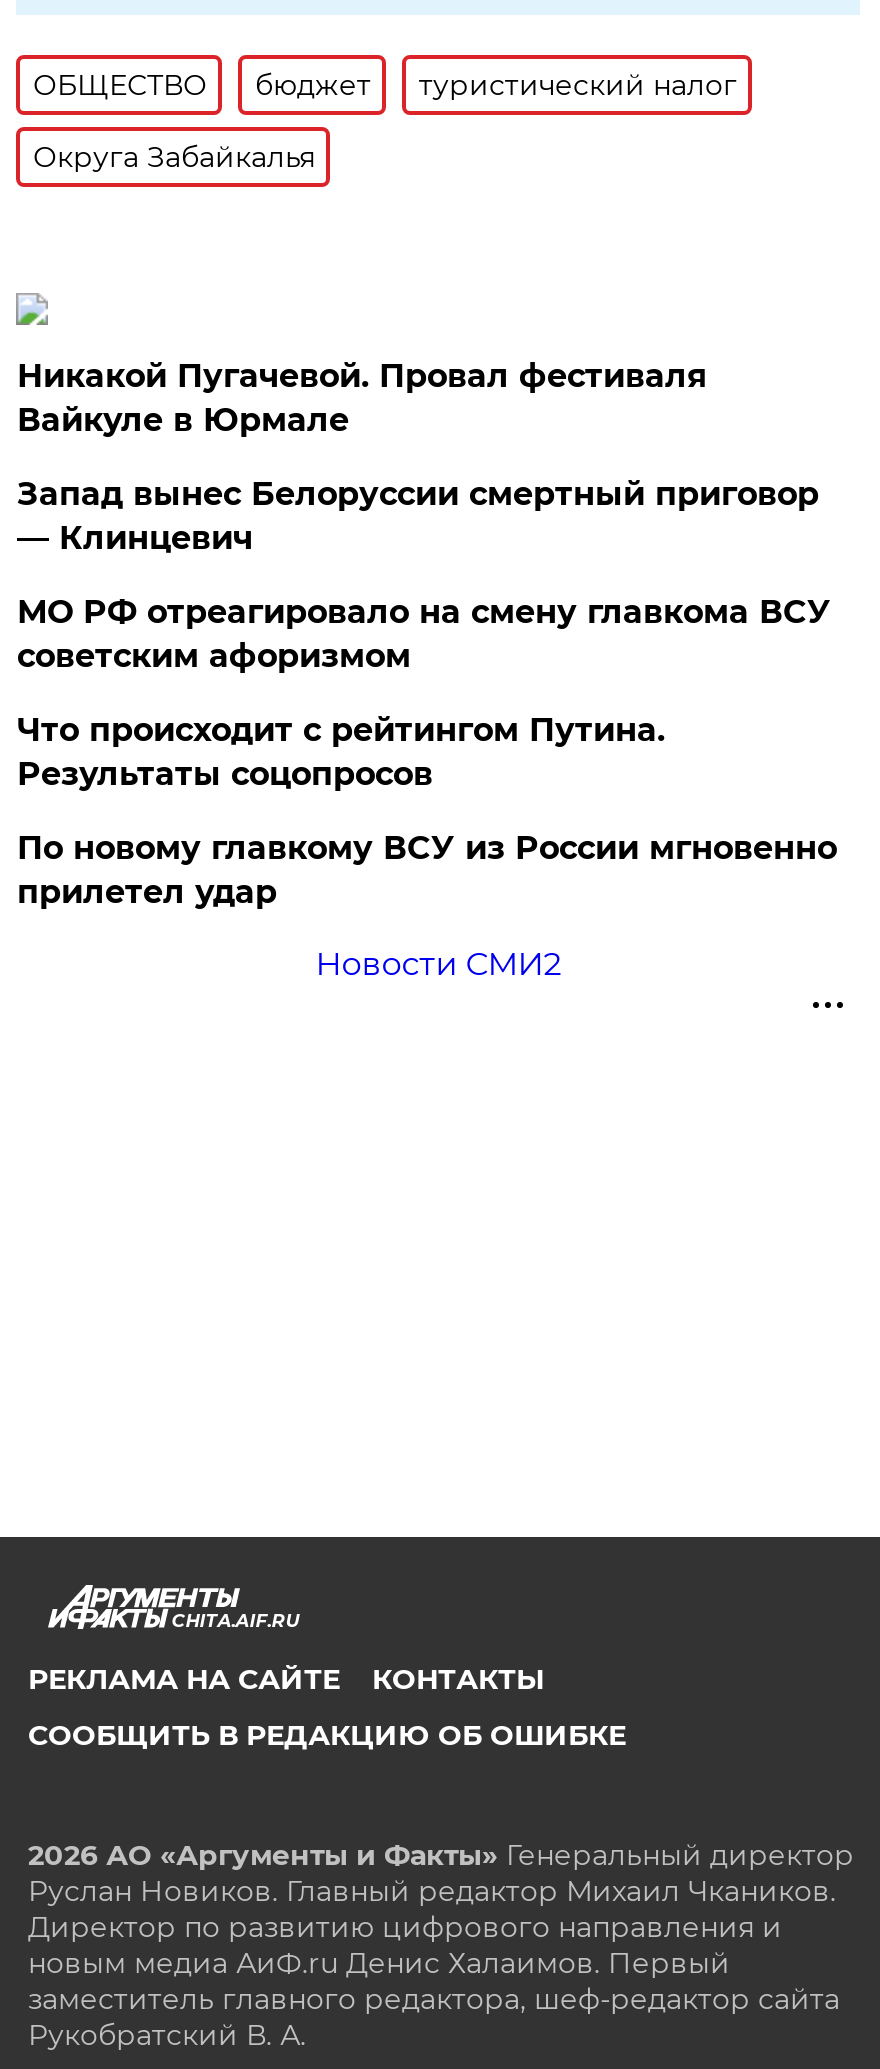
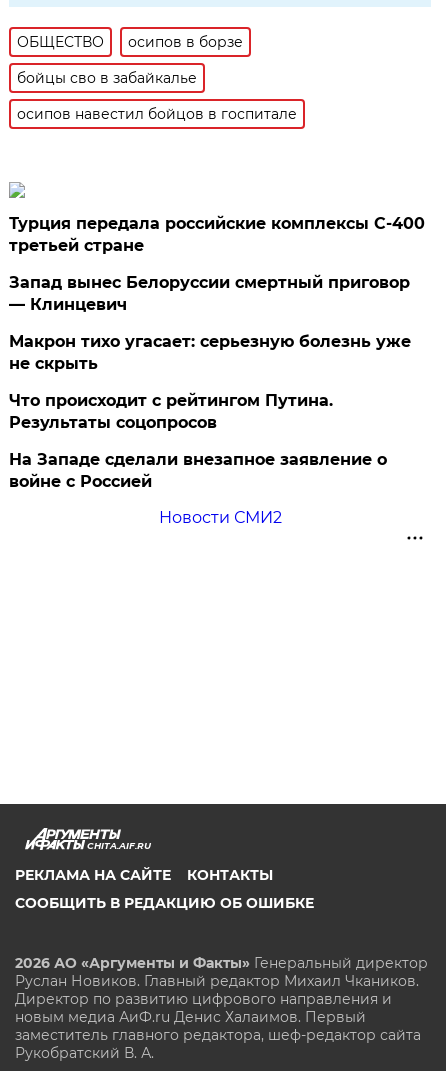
[33,67,737,175] бюджет | туристический налог | Округа Забайкалья -> [17,33,297,123] осипов в борзе | бойцы сво в забайкалье | осипов навестил бойцов в госпитале
[17,357,707,439] Никакой Пугачевой. Провал фестиваля | Вайкуле в Юрмале -> [9,214,425,255] Турция передала российские комплексы С-400 | третьей стране
[17,593,831,675] МО РФ отреагировало на смену главкома ВСУ | советским афоризмом -> [9,332,411,373] Макрон тихо угасает: серьезную болезнь уже | не скрыть
[17,829,837,911] По новому главкому ВСУ из России мгновенно | прилетел удар -> [9,450,387,491] На Западе сделали внезапное заявление о | войне с Россией

